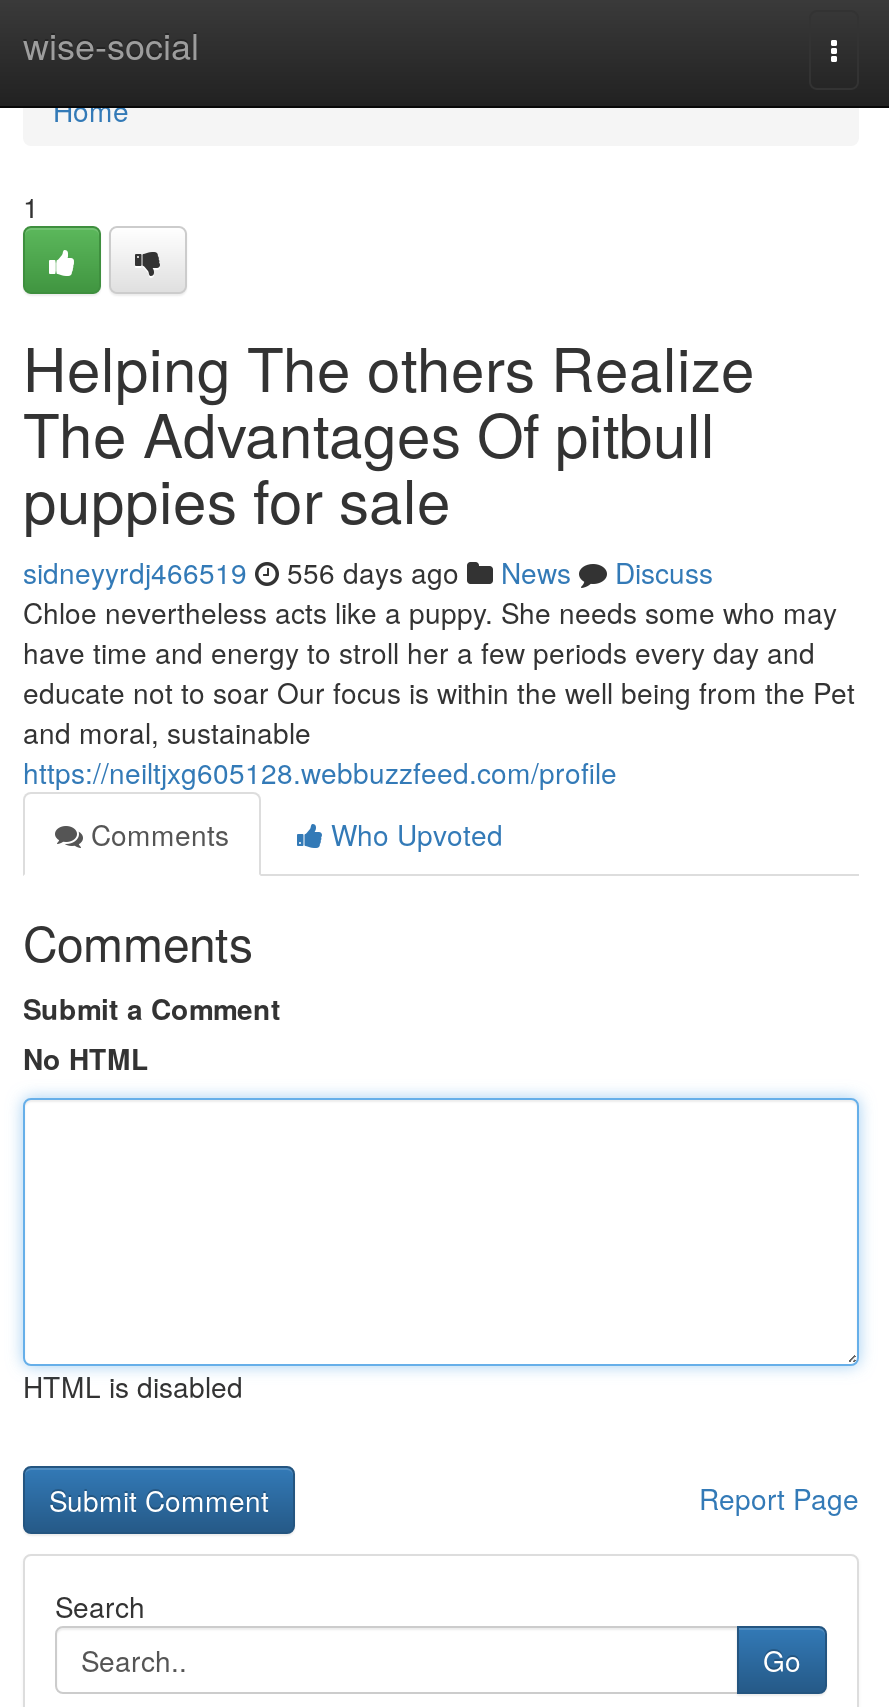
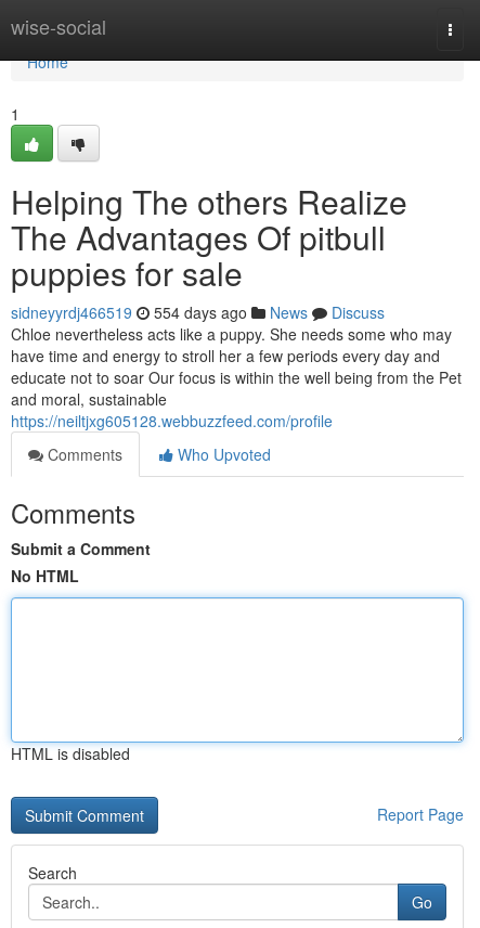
[23,552,713,592] sidneyyrdj466519 556 days ago News Discuss -> [11,301,385,323] sidneyyrdj466519 554 days ago News Discuss

